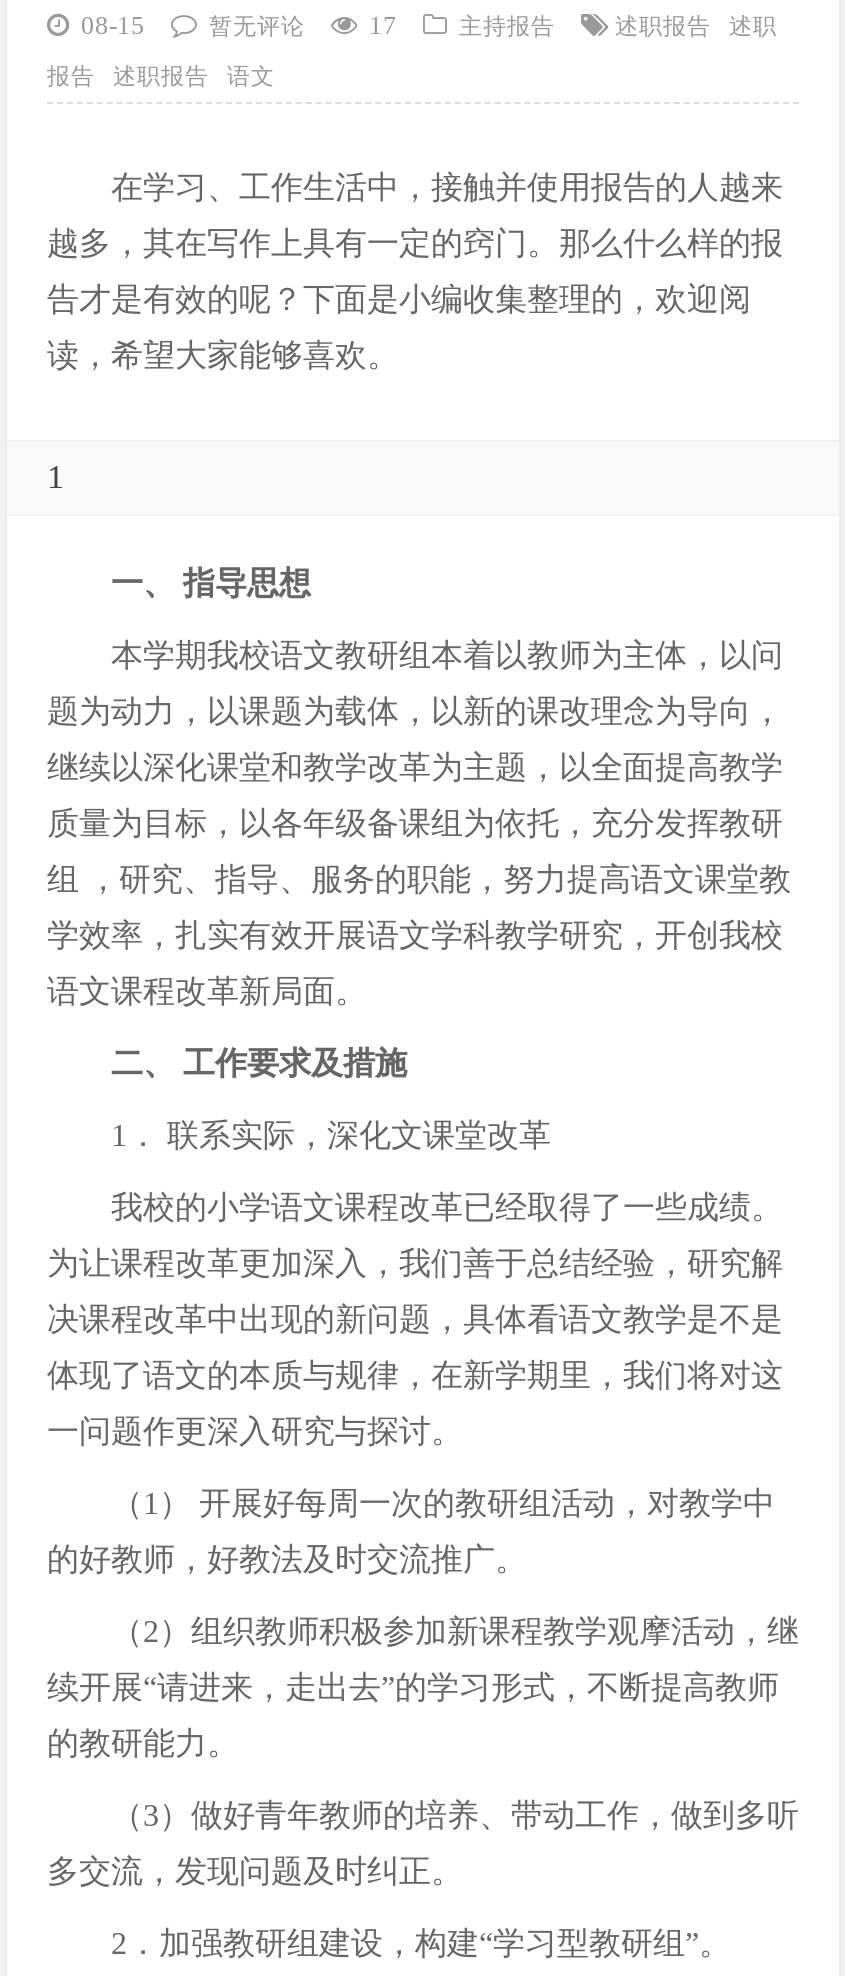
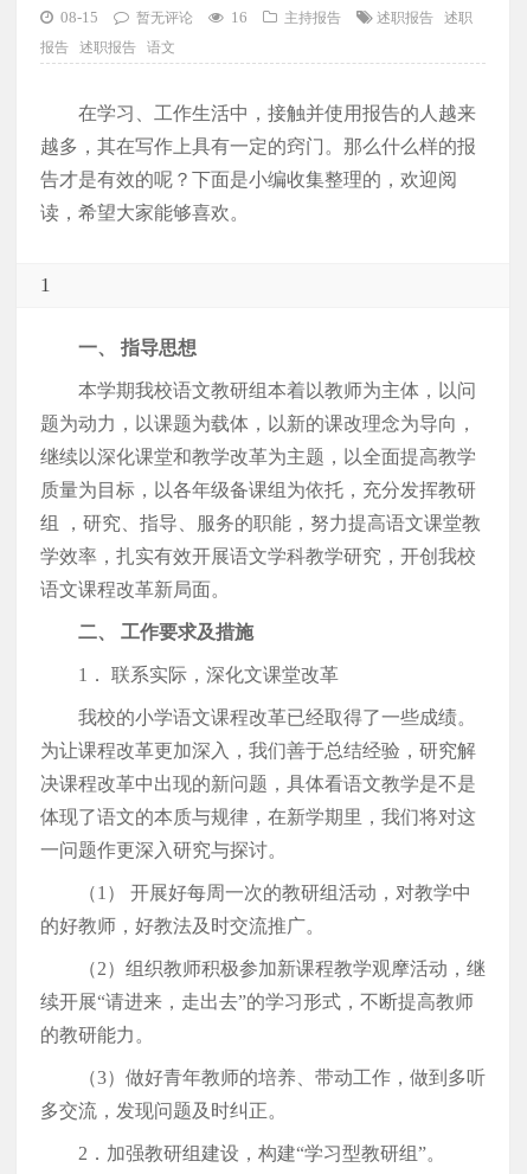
[369,10,403,40] 17 -> [231,9,251,26] 16

